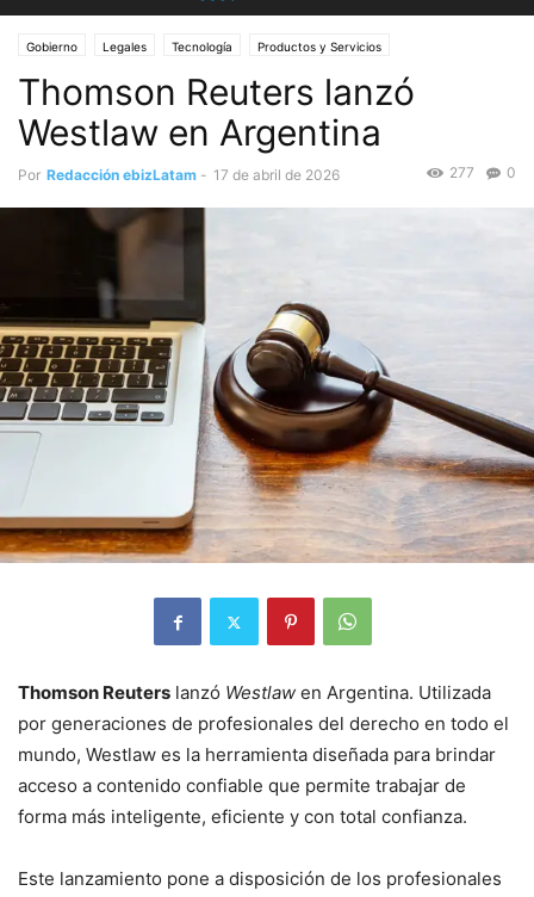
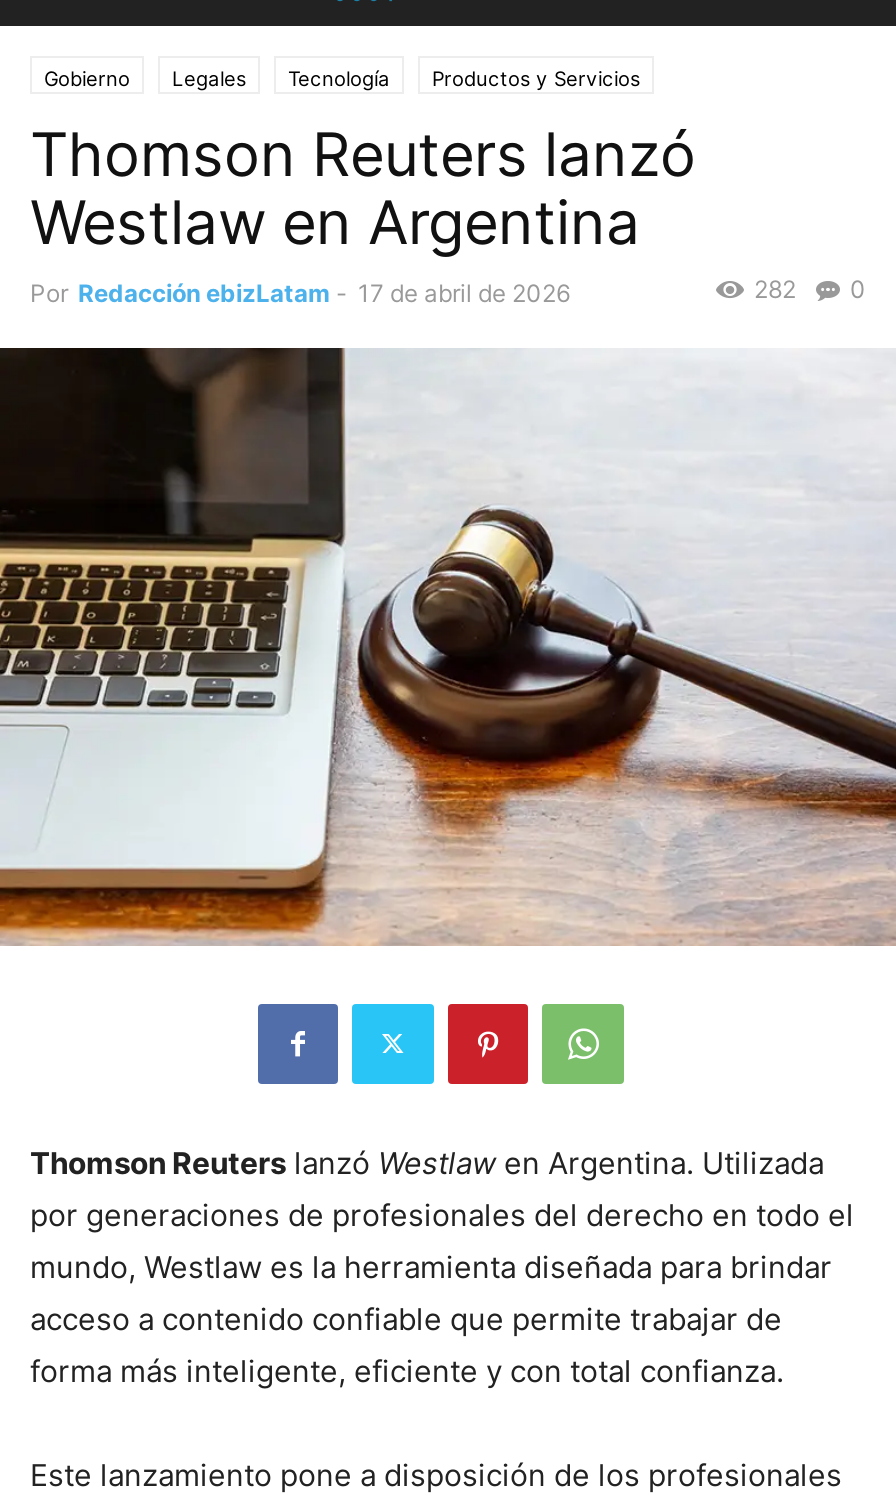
[449,163,516,181] 277 0 -> [754,274,866,304] 282 0

